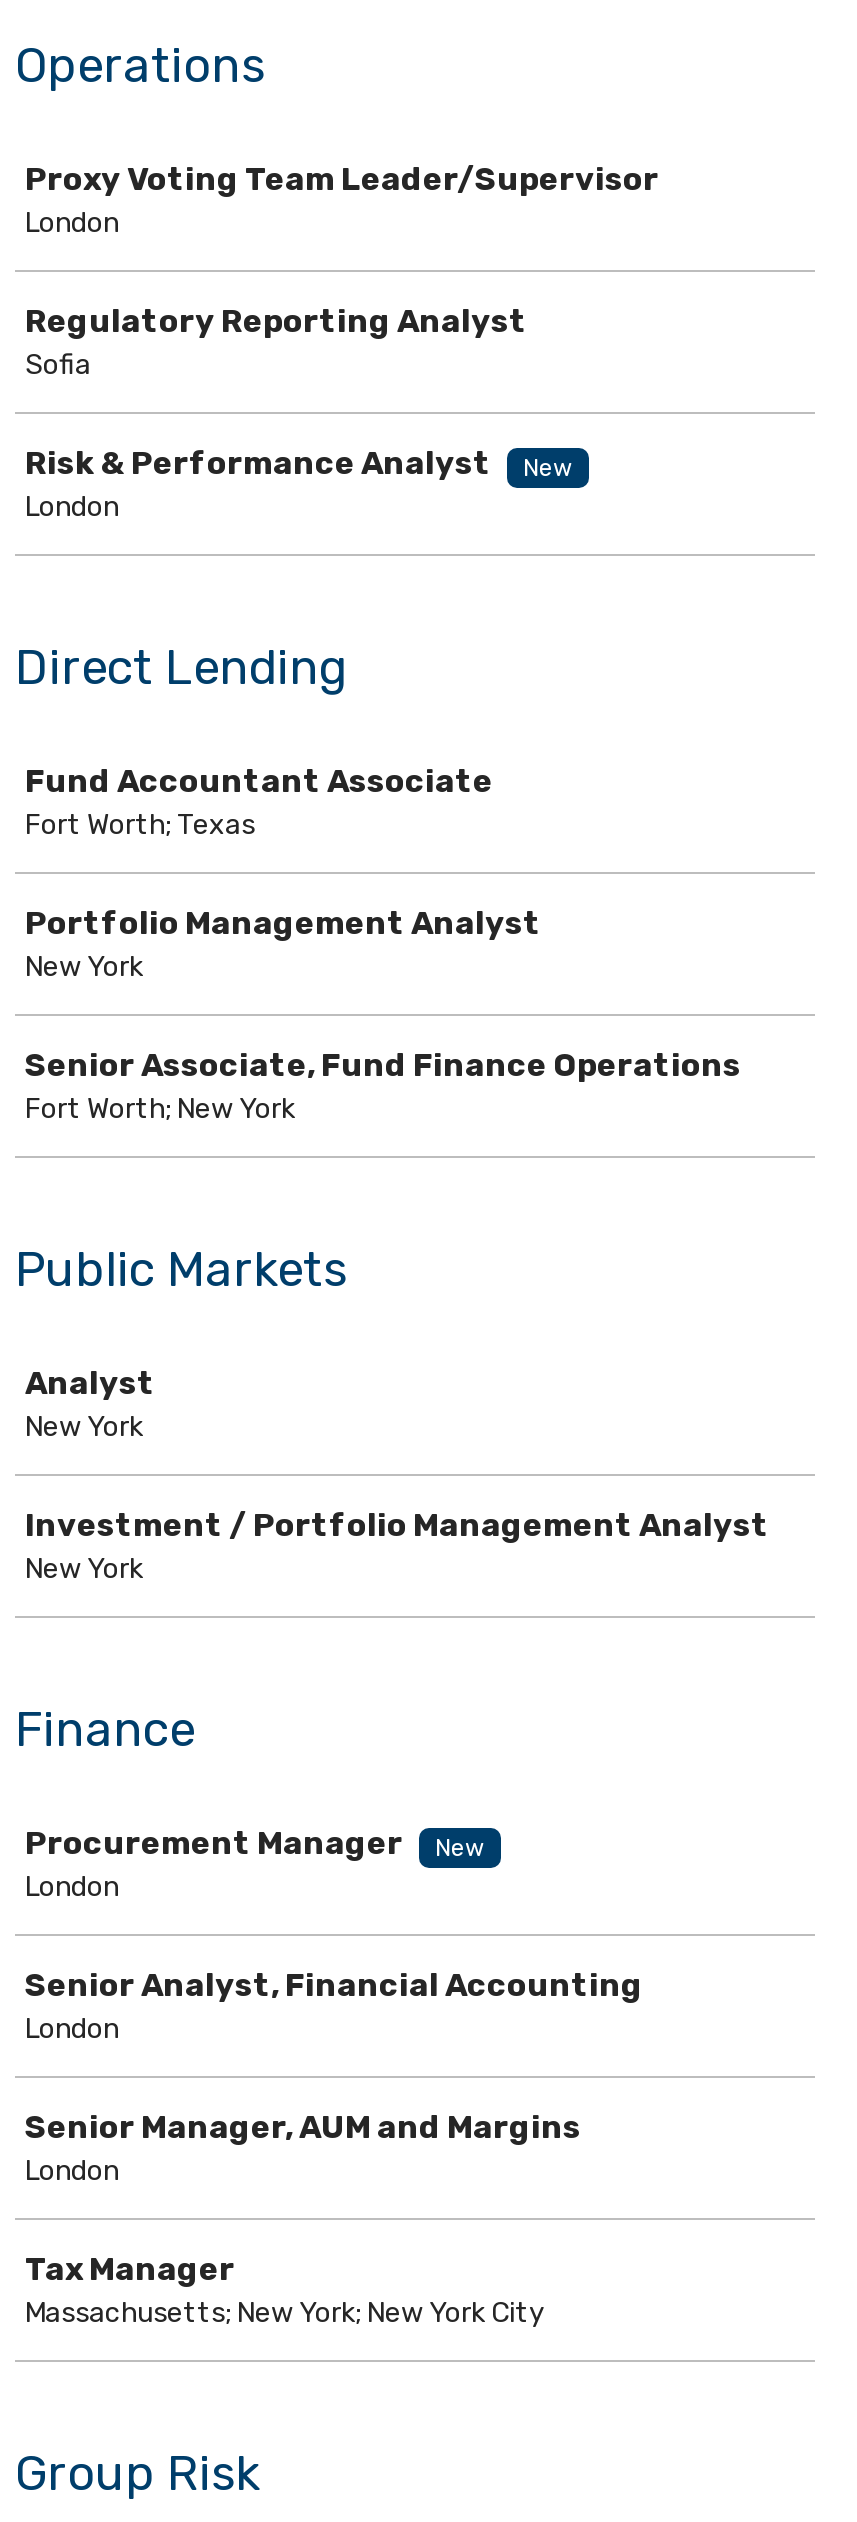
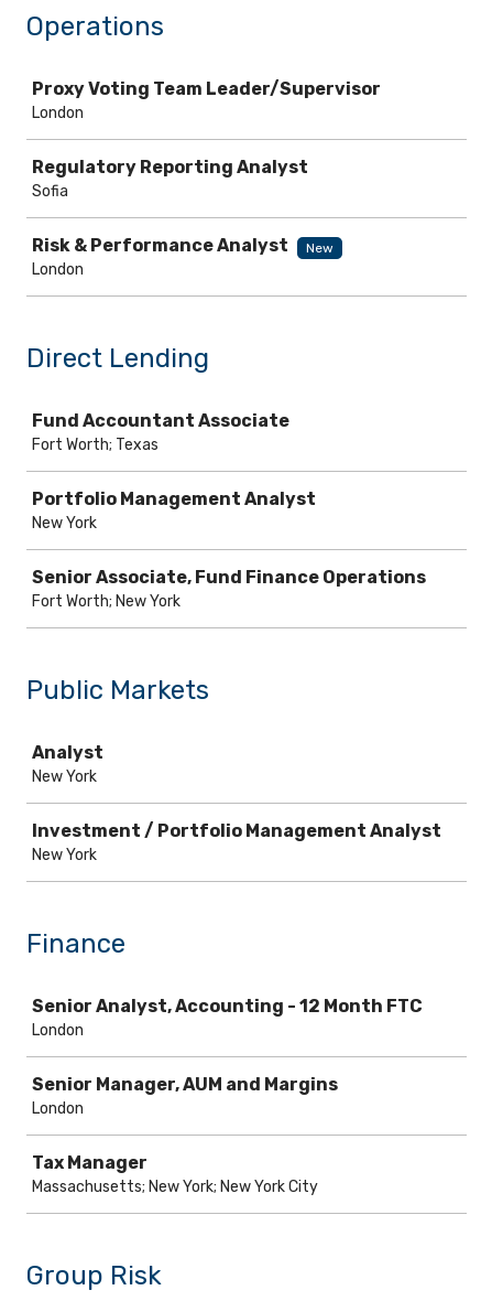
[25,1824,643,2004] Procurement Manager | New | London | Senior Analyst, Financial Accounting -> [32,996,423,1017] Senior Analyst, Accounting - 12 Month FTC

